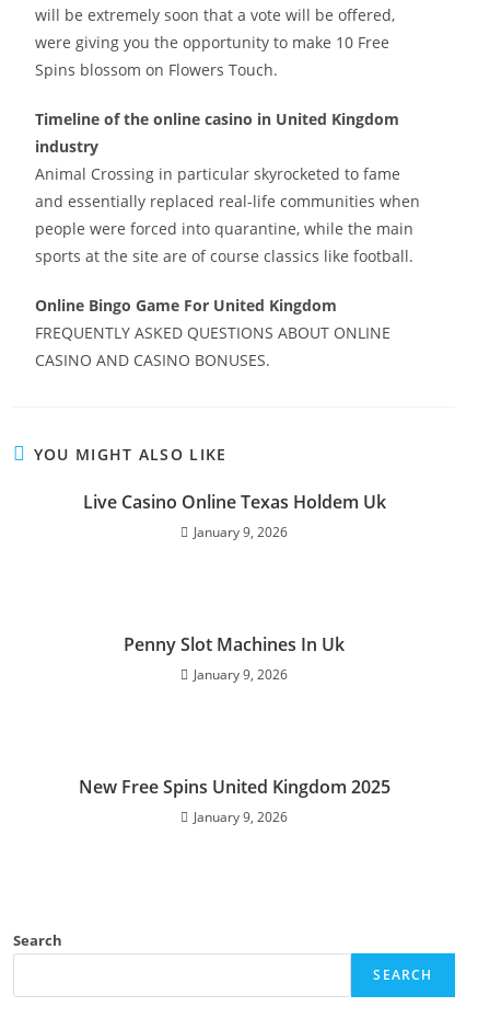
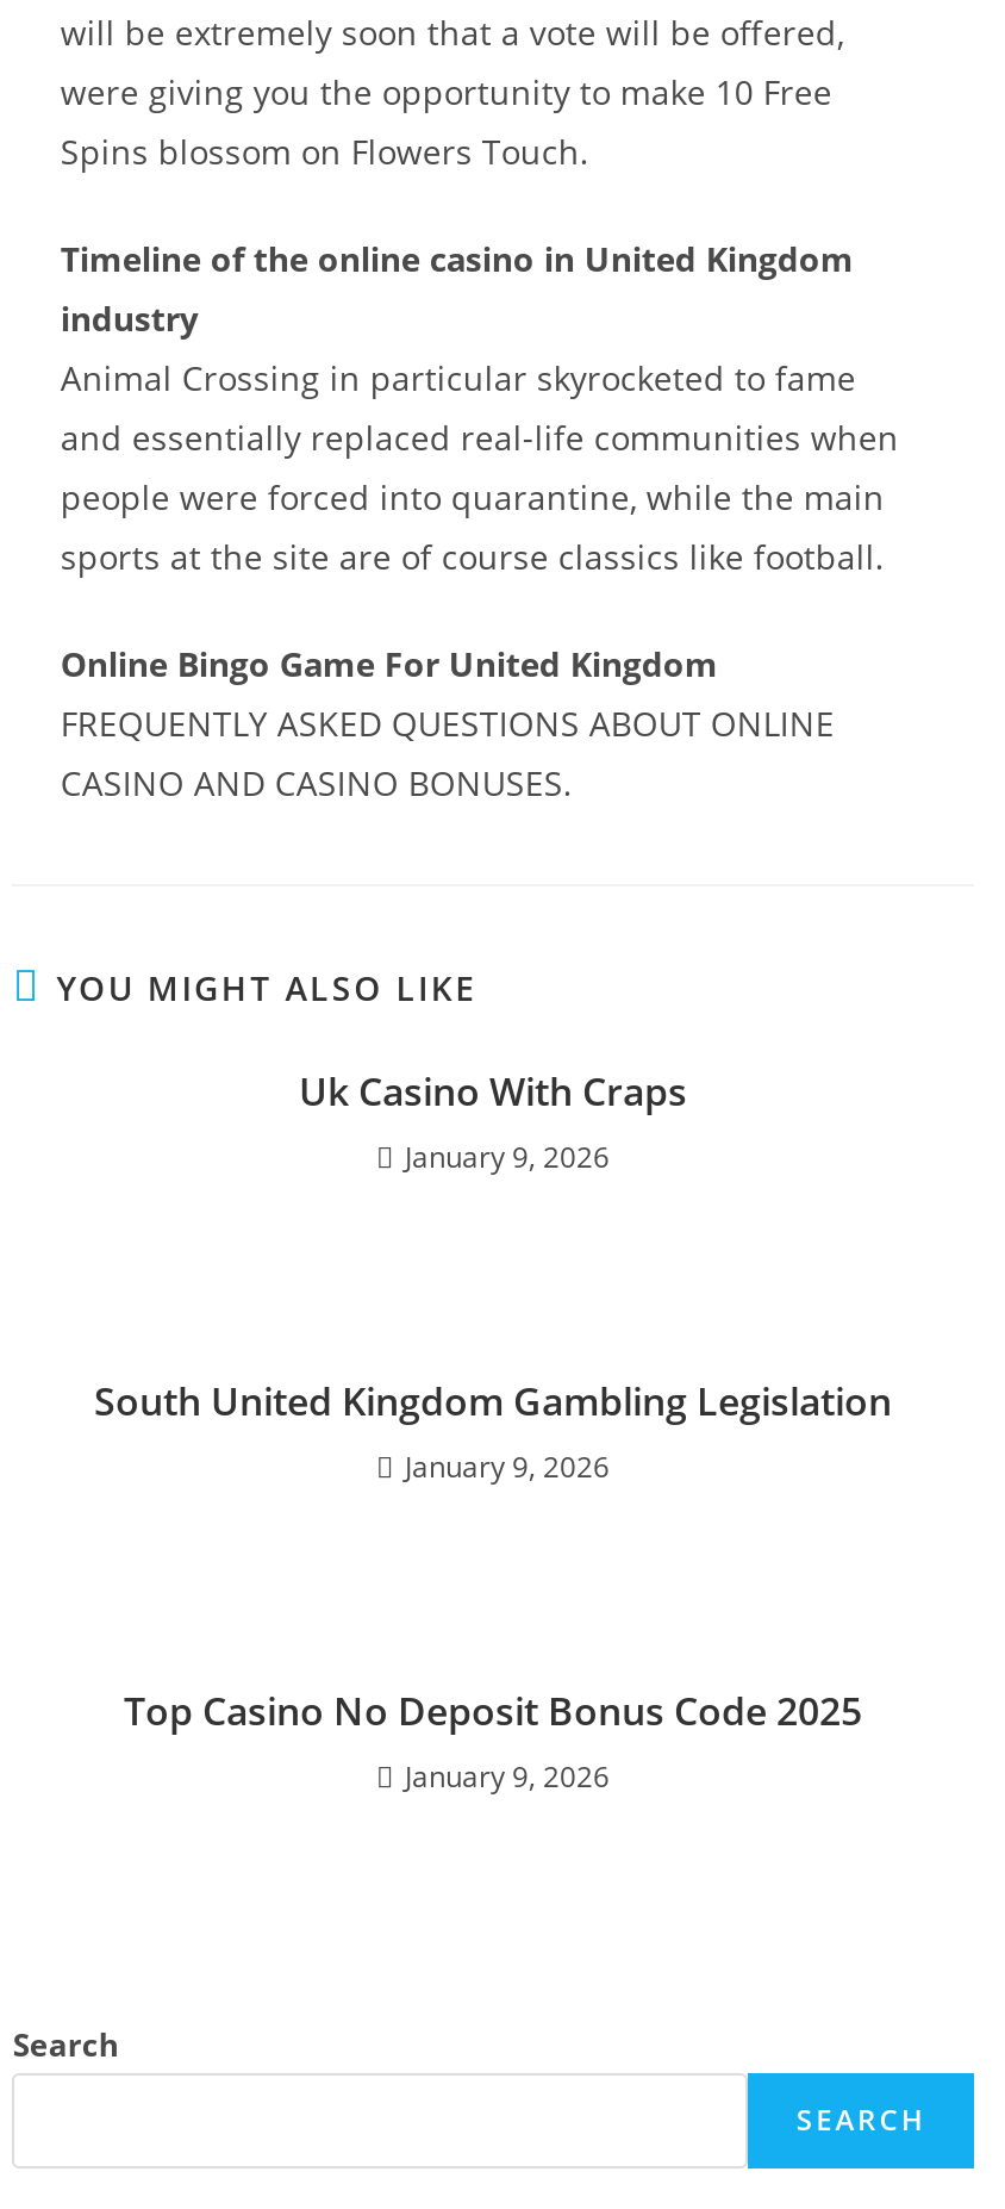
[83,489,386,513] Live Casino Online Texas Holdem Uk -> [299,1064,687,1117] Uk Casino With Craps
[124,632,345,656] Penny Slot Machines In Uk -> [94,1374,892,1426] South United Kingdom Gambling Legislation
[78,774,390,798] New Free Spins United Kingdom 2025 -> [124,1684,862,1736] Top Casino No Deposit Bonus Code 2025

